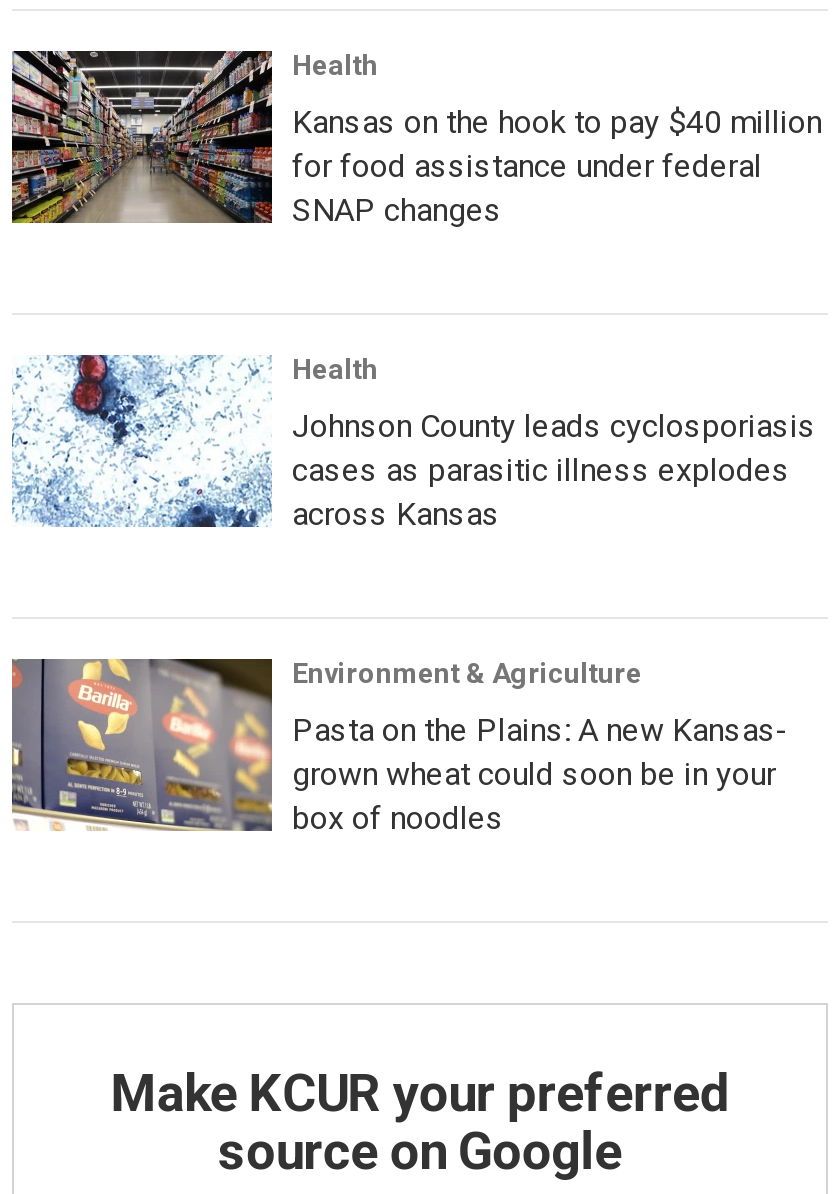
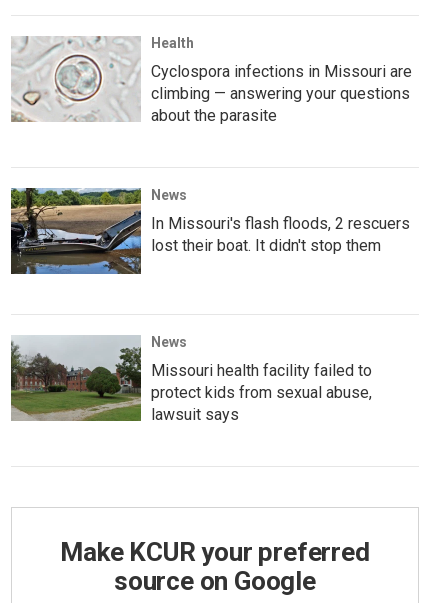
[10,49,822,229] [image] | Kansas on the hook to pay $40 million | for food assistance under federal | SNAP changes -> [11,36,412,125] [image] | Cyclospora infections in Missouri are | climbing — answering your questions | about the parasite
[10,353,378,529] [image] | Health -> [10,187,187,275] [image] | News
[292,407,816,533] Johnson County leads cyclosporiasis | cases as parasitic illness explodes | across Kansas -> [151,214,410,255] In Missouri's flash floods, 2 rescuers | lost their boat. It didn't stop them
[10,657,642,833] [image] | Environment & Agriculture -> [10,334,187,422] [image] | News
[292,711,788,837] Pasta on the Plains: A new Kansas- | grown wheat could soon be in your | box of noodles -> [151,361,372,424] Missouri health facility failed to | protect kids from sexual abuse, | lawsuit says

